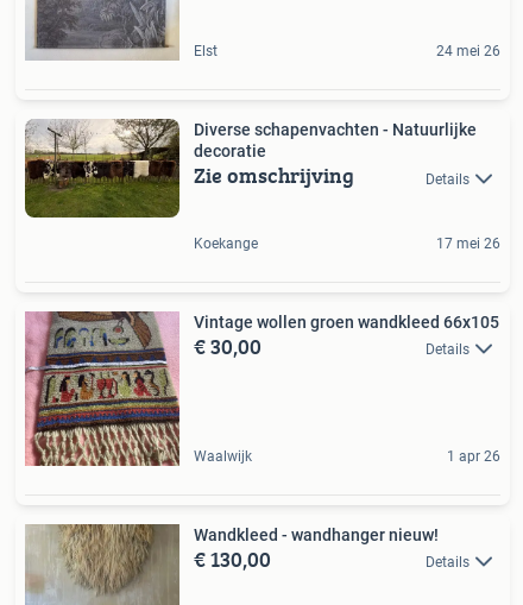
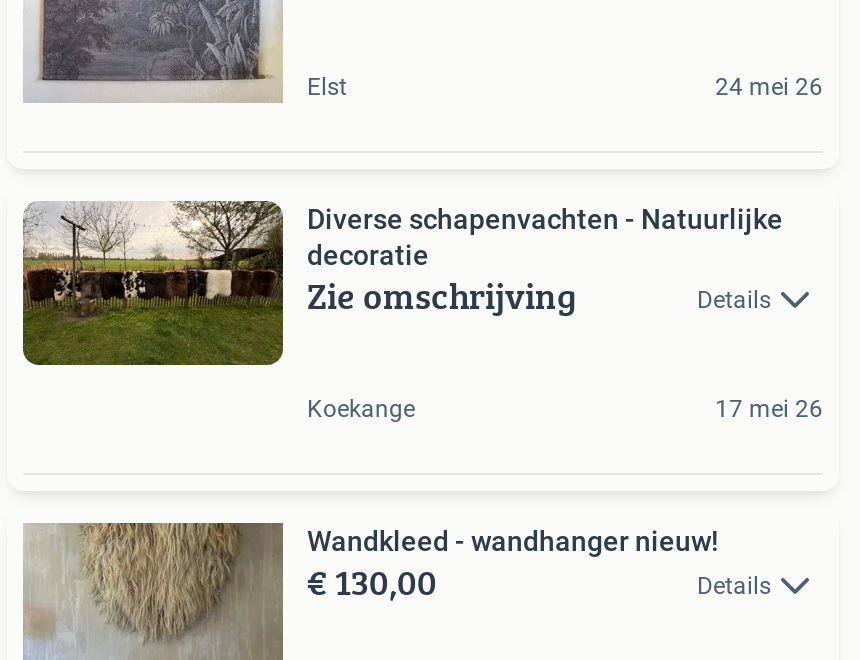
[25,310,499,467] [image] | Vintage wollen groen wandkleed 66x105 | € 30,00 | Details -> none
[194,448,500,464] Waalwijk | 1 apr 26 -> none

